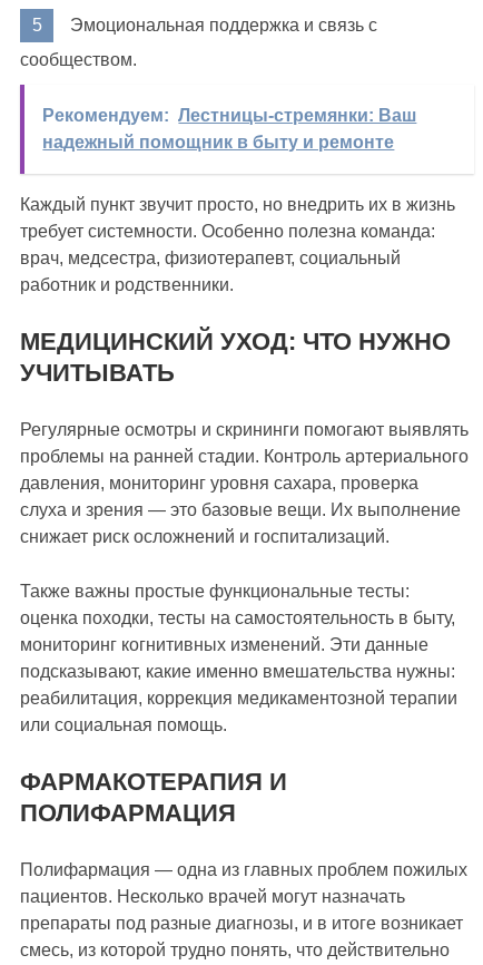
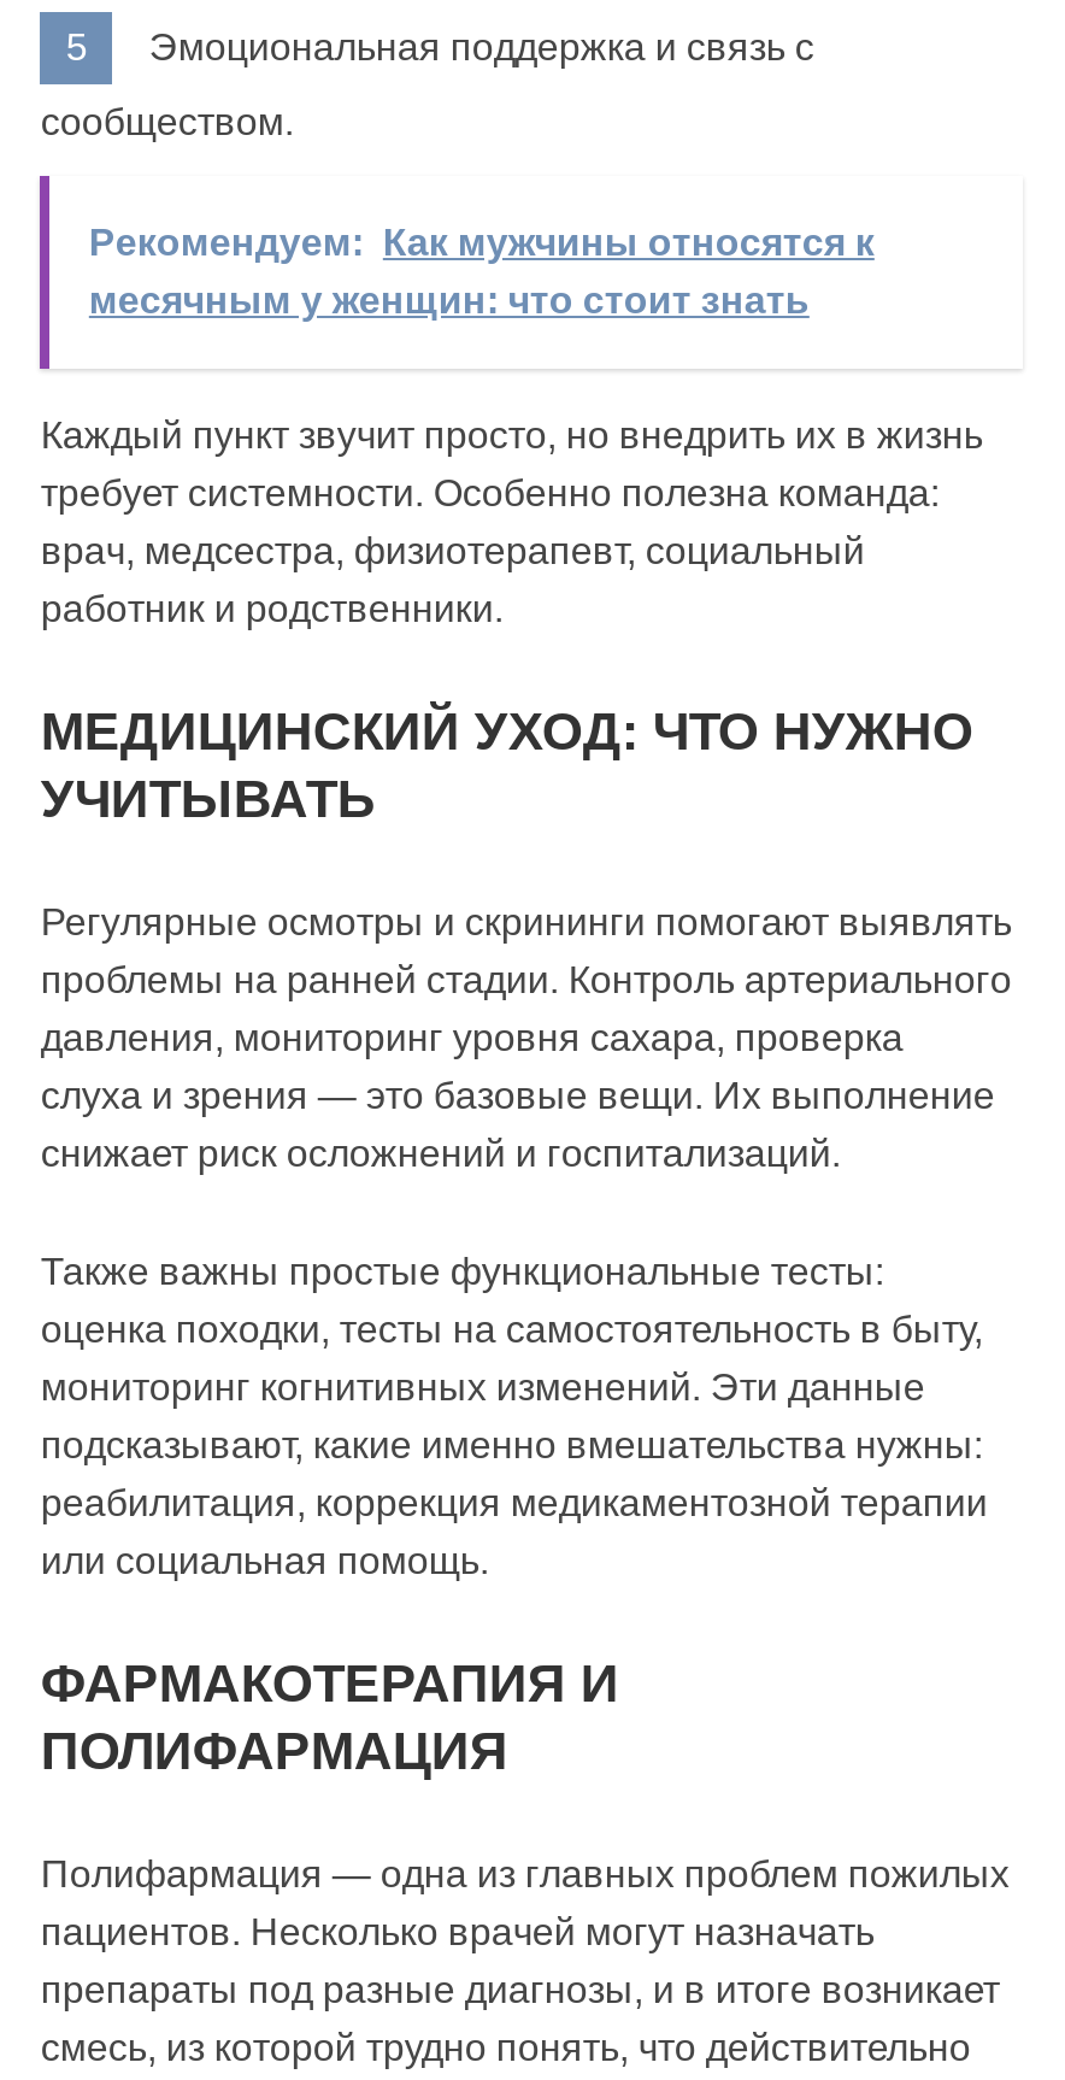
[43,106,417,152] Рекомендуем: Лестницы-стремянки: Ваш | надежный помощник в быту и ремонте -> [89,222,874,321] Рекомендуем: Как мужчины относятся к | месячным у женщин: что стоит знать

